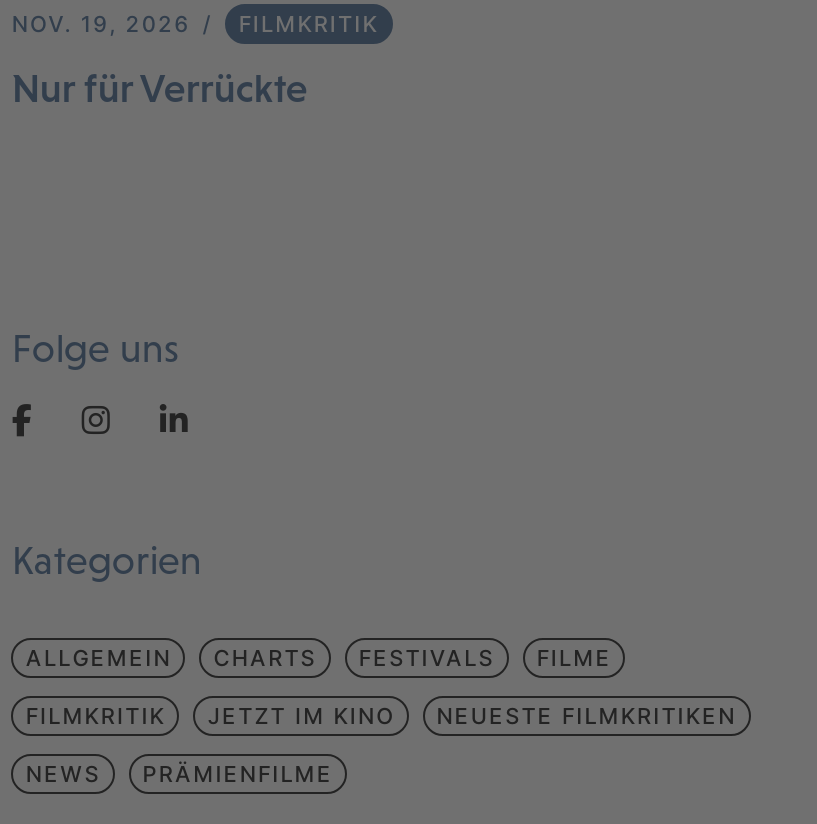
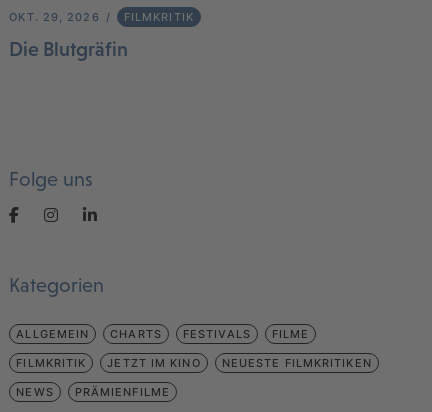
[12,10,379,38] NOV. 19, 2026 FILMKRITIK -> [9,10,194,24] OKT. 29, 2026 FILMKRITIK
[12,66,308,110] Nur für Verrückte -> [9,38,128,60] Die Blutgräfin

